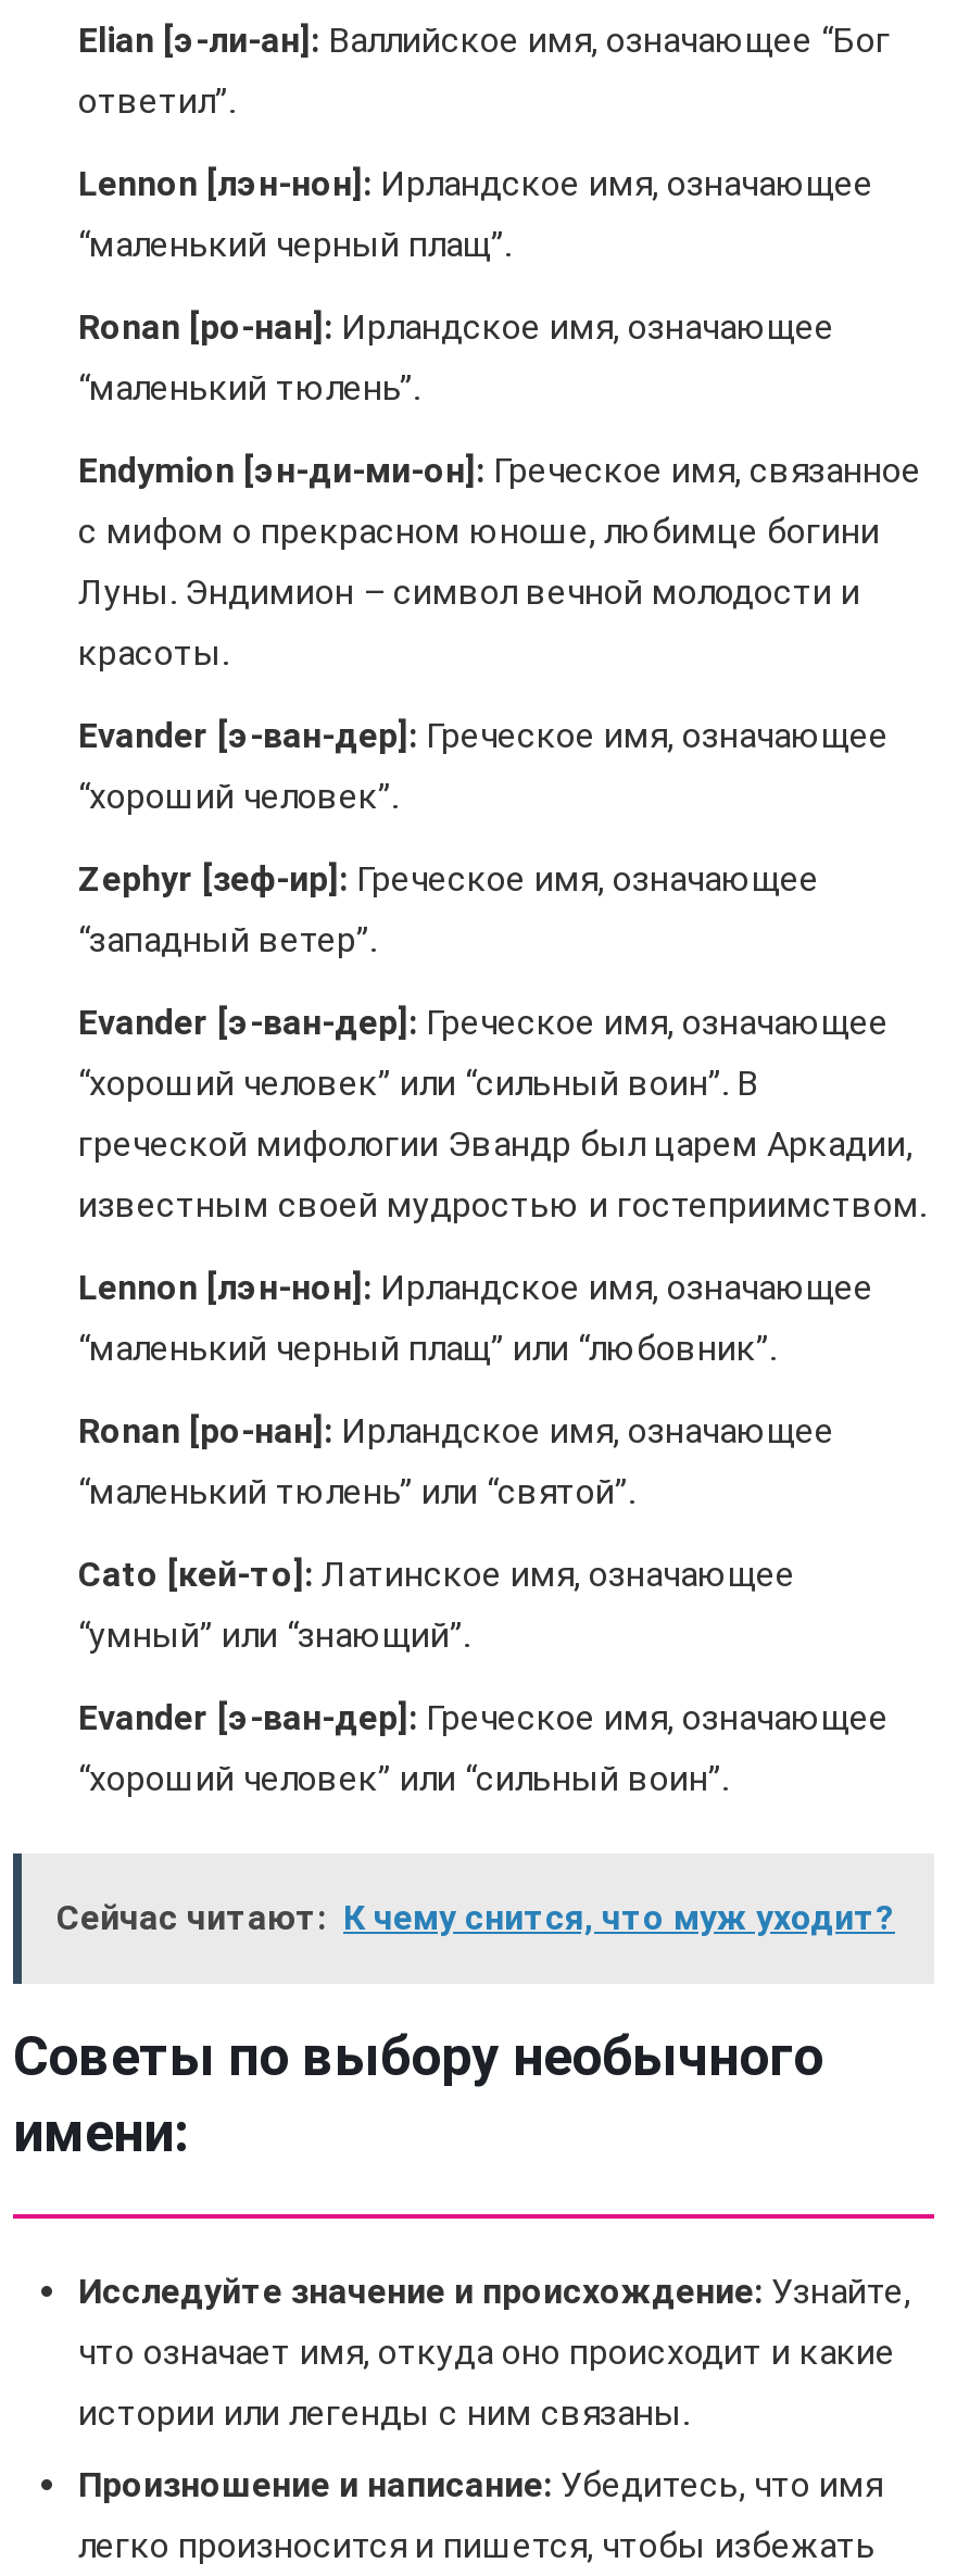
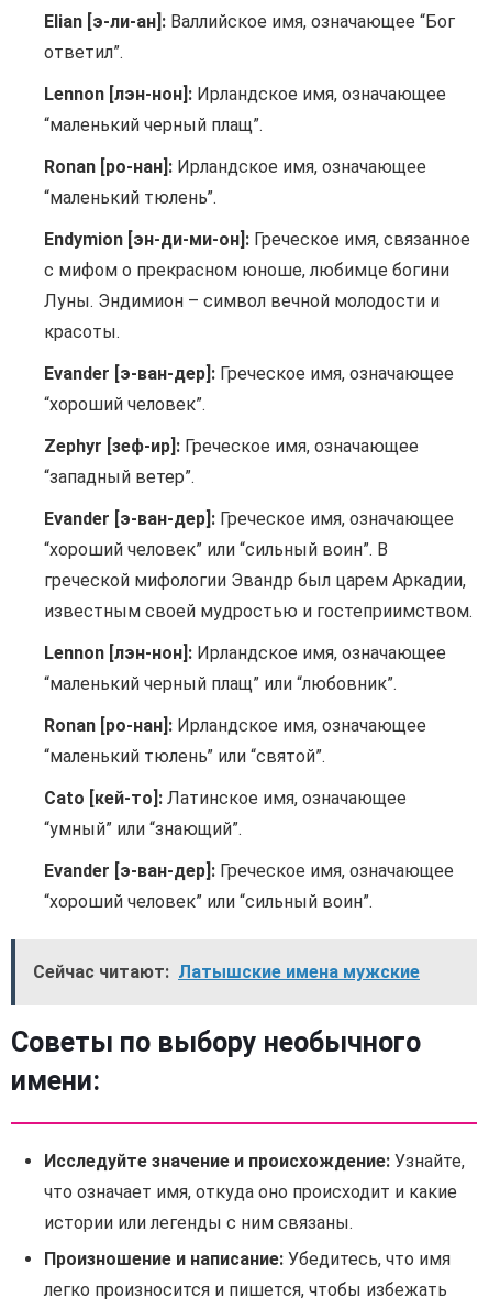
[56,1897,895,1938] Сейчас читают: К чему снится, что муж уходит? -> [33,962,420,982] Сейчас читают: Латышские имена мужские

